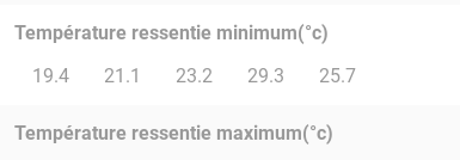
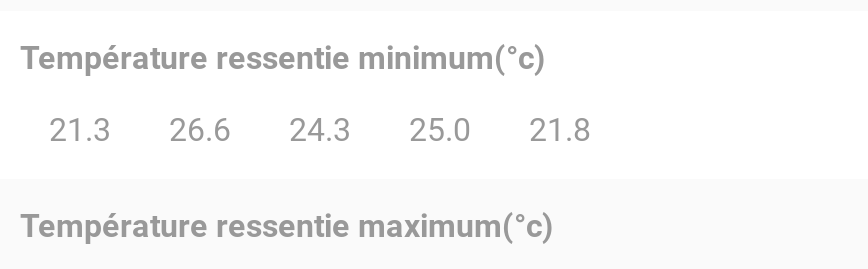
[32,64,69,87] 19.4 -> [49,111,111,149] 21.3
[103,64,140,87] 21.1 -> [169,111,231,149] 26.6
[175,64,212,87] 23.2 -> [289,111,351,149] 24.3
[247,64,284,87] 29.3 -> [409,111,471,149] 25.0
[318,64,355,87] 25.7 -> [529,111,591,149] 21.8

